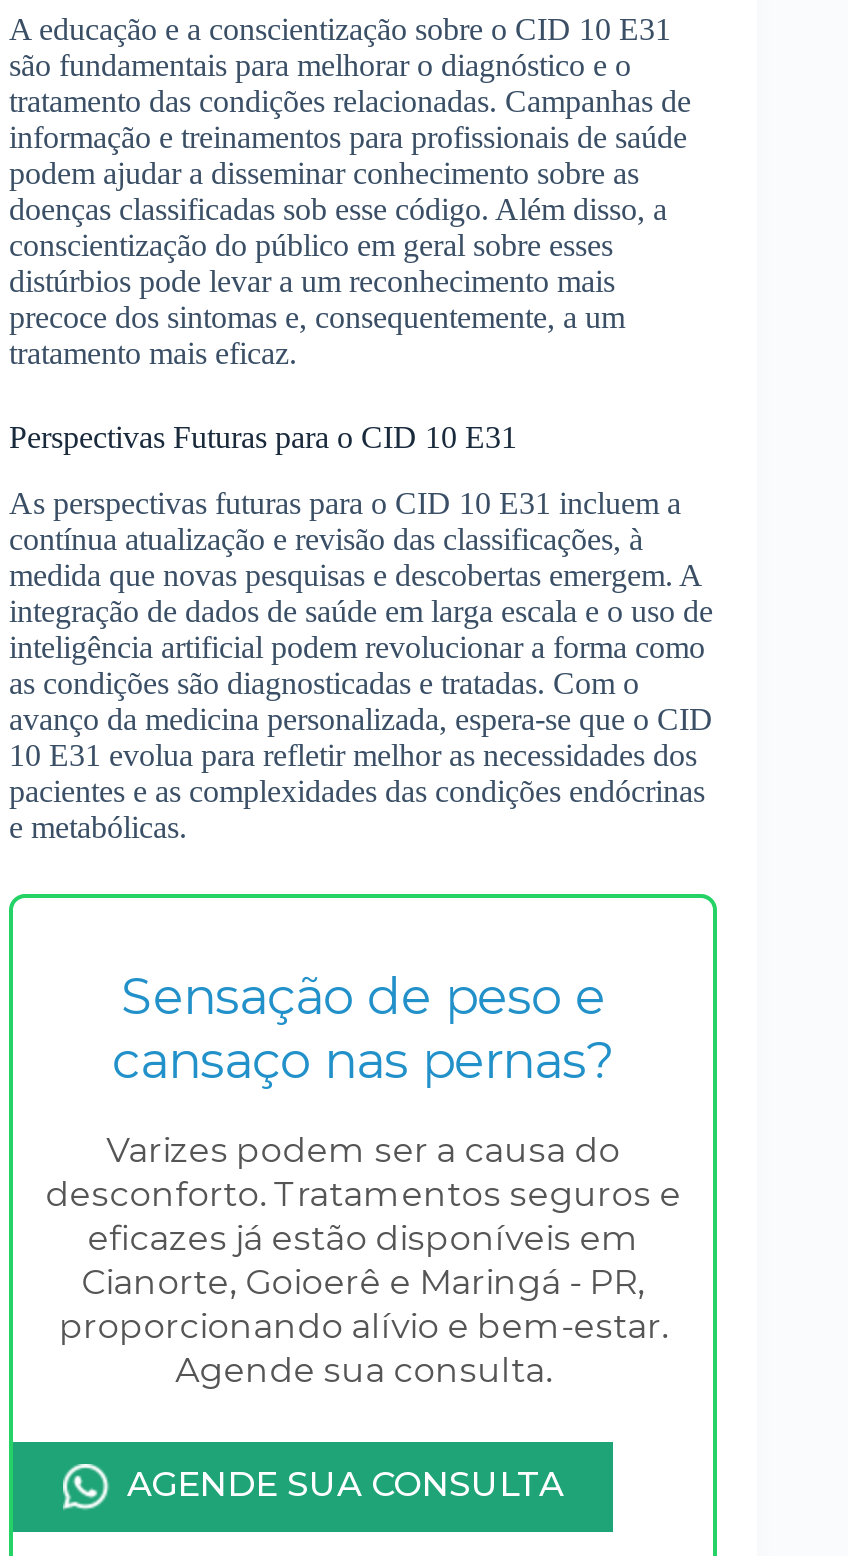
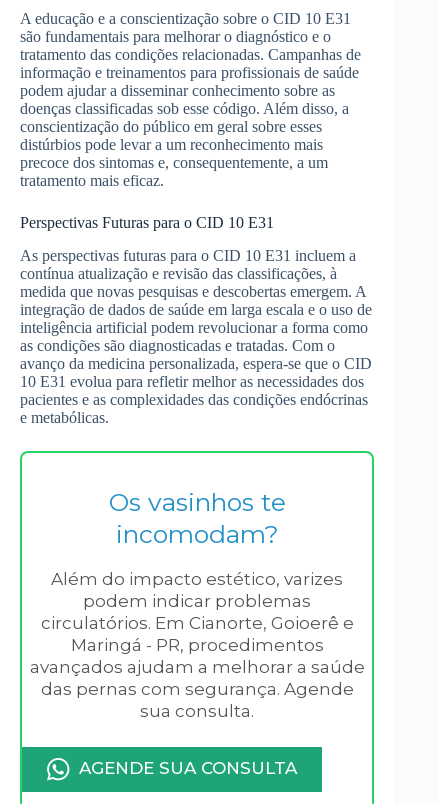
[112,967,614,1091] Sensação de peso e | cansaço nas pernas? -> [109,487,286,549] Os vasinhos te | incomodam?
[45,1130,681,1390] Varizes podem ser a causa do | desconforto. Tratamentos seguros e | eficazes já estão disponíveis em | Cianorte, Goioerê e Maringá - PR, | proporcionando alívio e bem-estar. | Agende sua consulta. -> [30,569,365,721] Além do impacto estético, varizes | podem indicar problemas | circulatórios. Em Cianorte, Goioerê e | Maringá - PR, procedimentos | avançados ajudam a melhorar a saúde | das pernas com segurança. Agende | sua consulta.

